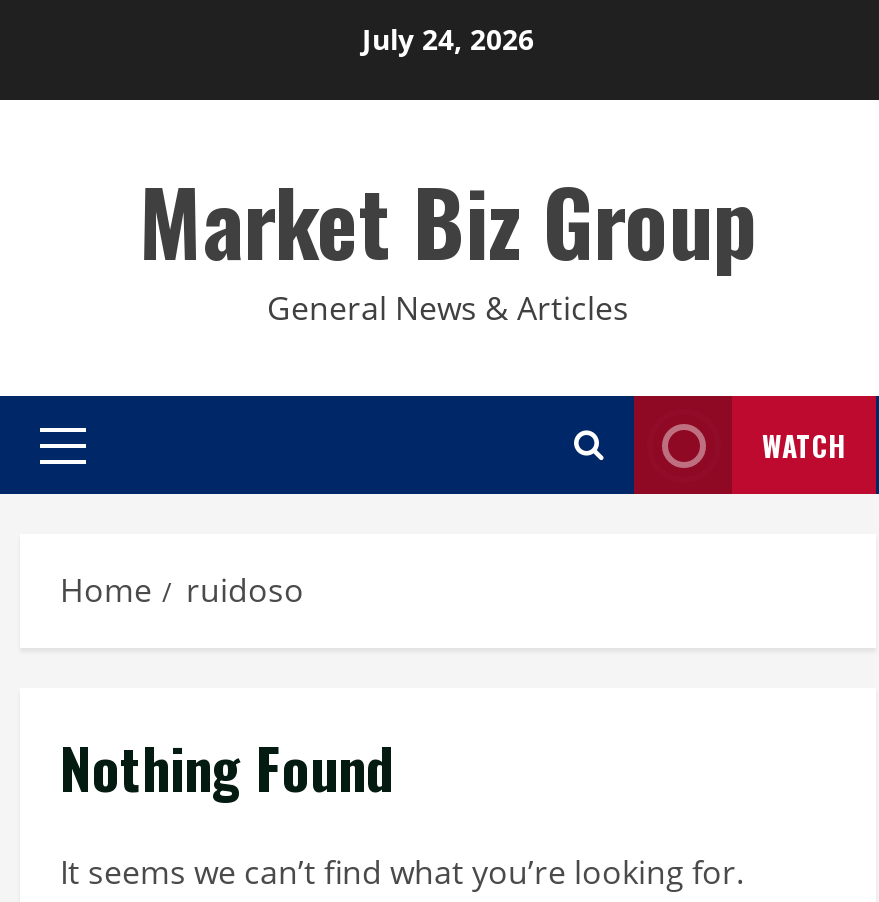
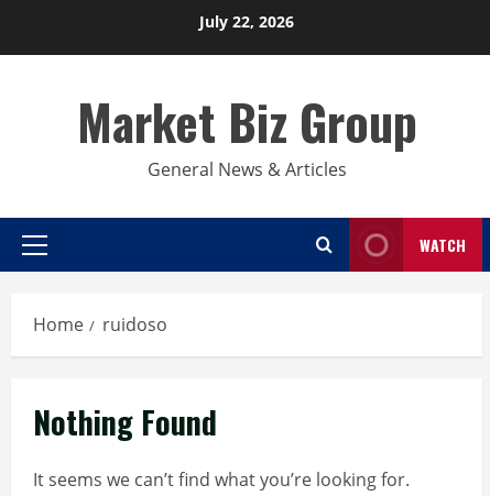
[362,20,534,58] July 24, 2026 -> [199,11,294,32] July 22, 2026

